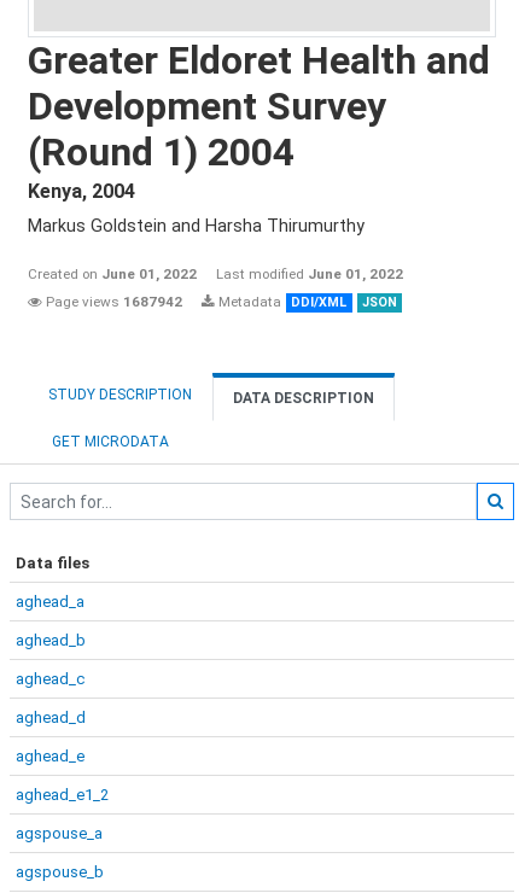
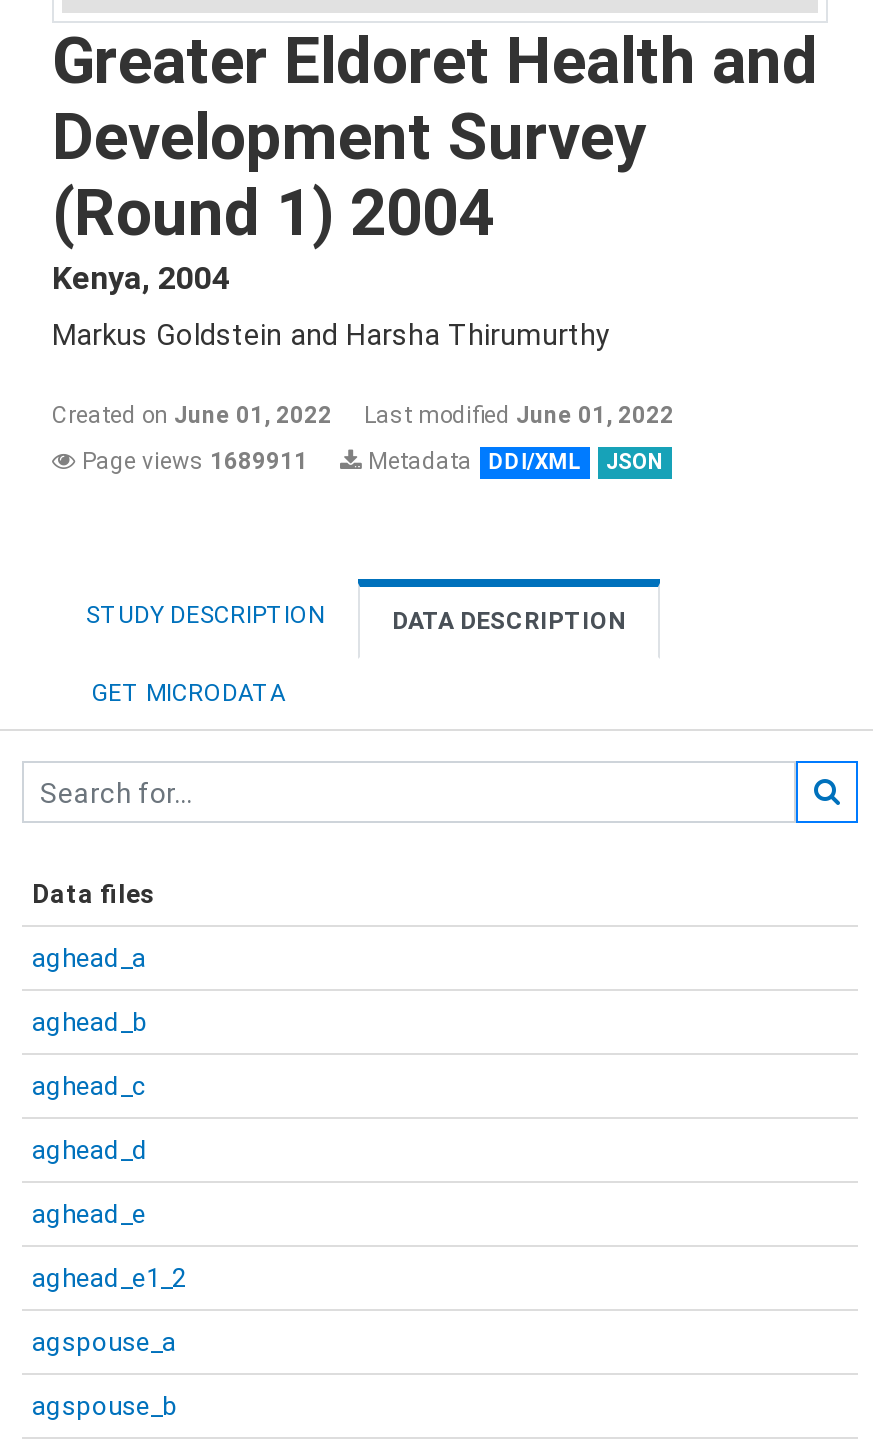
[42,293,397,310] Page views 1687942 Metadata DDI/XML JSON -> [76,447,664,475] Page views 1689911 Metadata DDI/XML JSON

